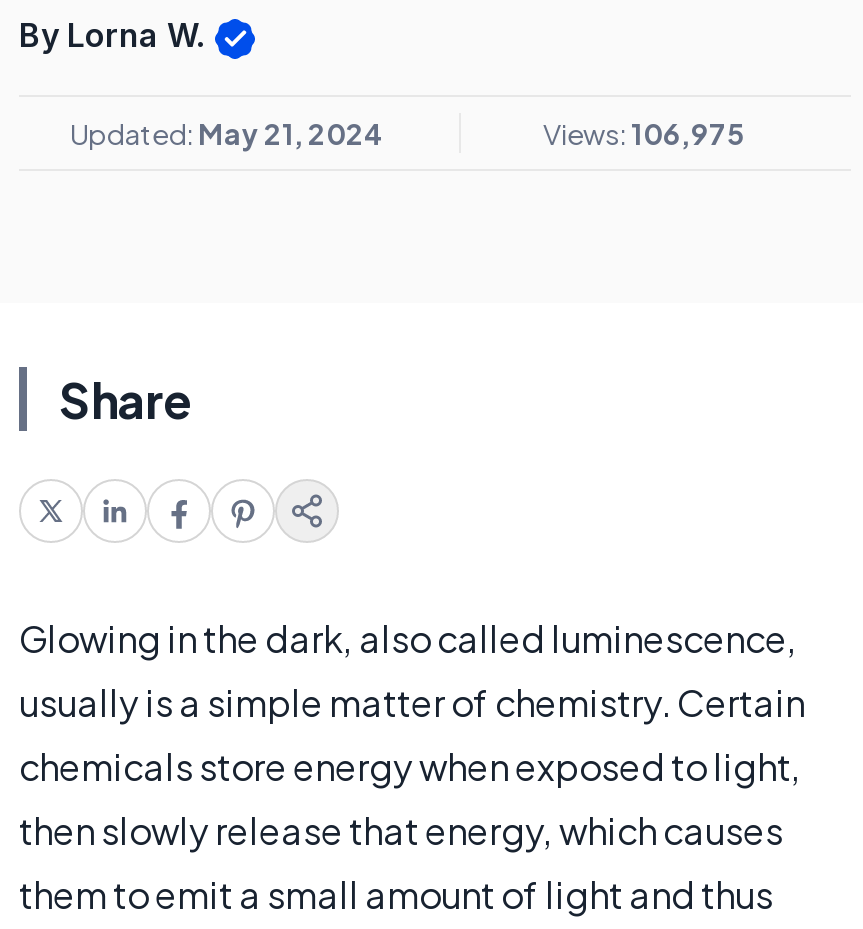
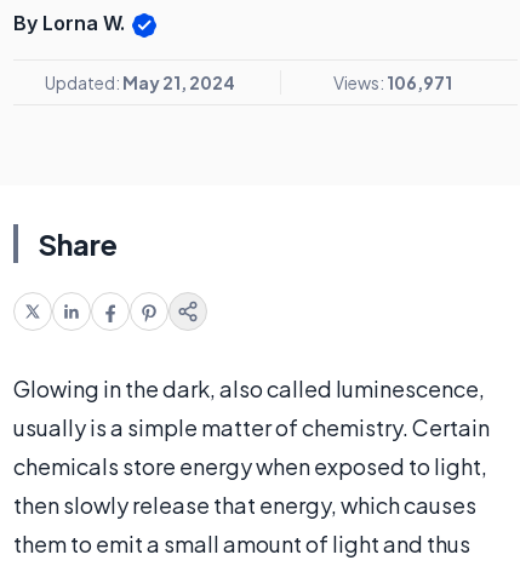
[543,114,745,150] Views: 106,975 -> [333,71,452,93] Views: 106,971

